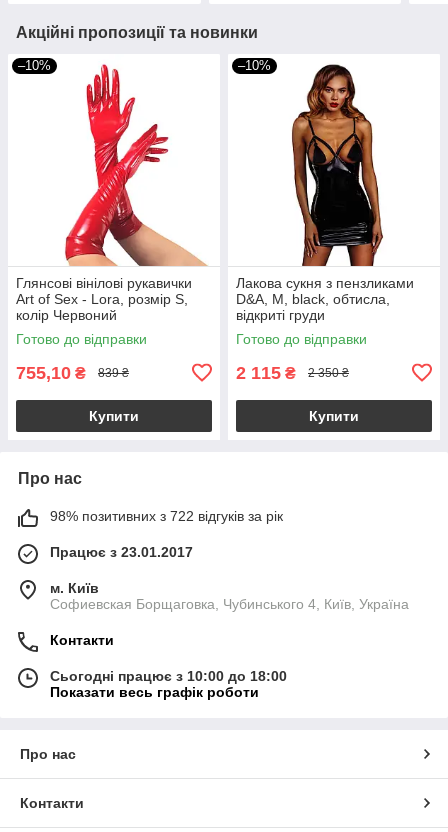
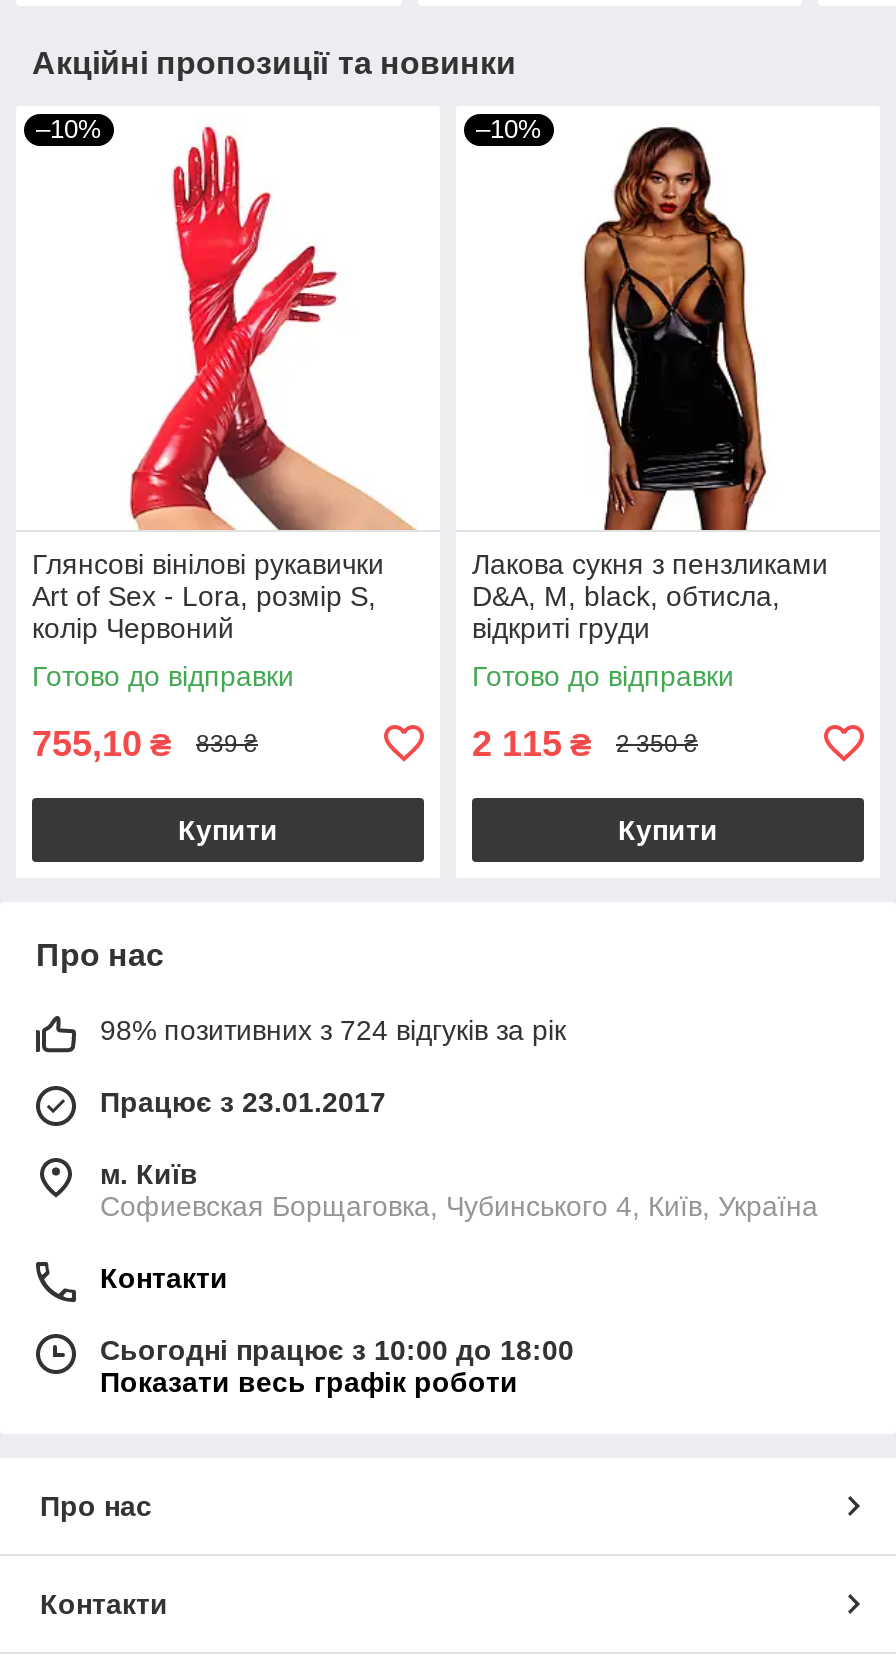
[50,508,283,524] 98% позитивних з 722 відгуків за рік -> [100,1014,566,1046] 98% позитивних з 724 відгуків за рік

